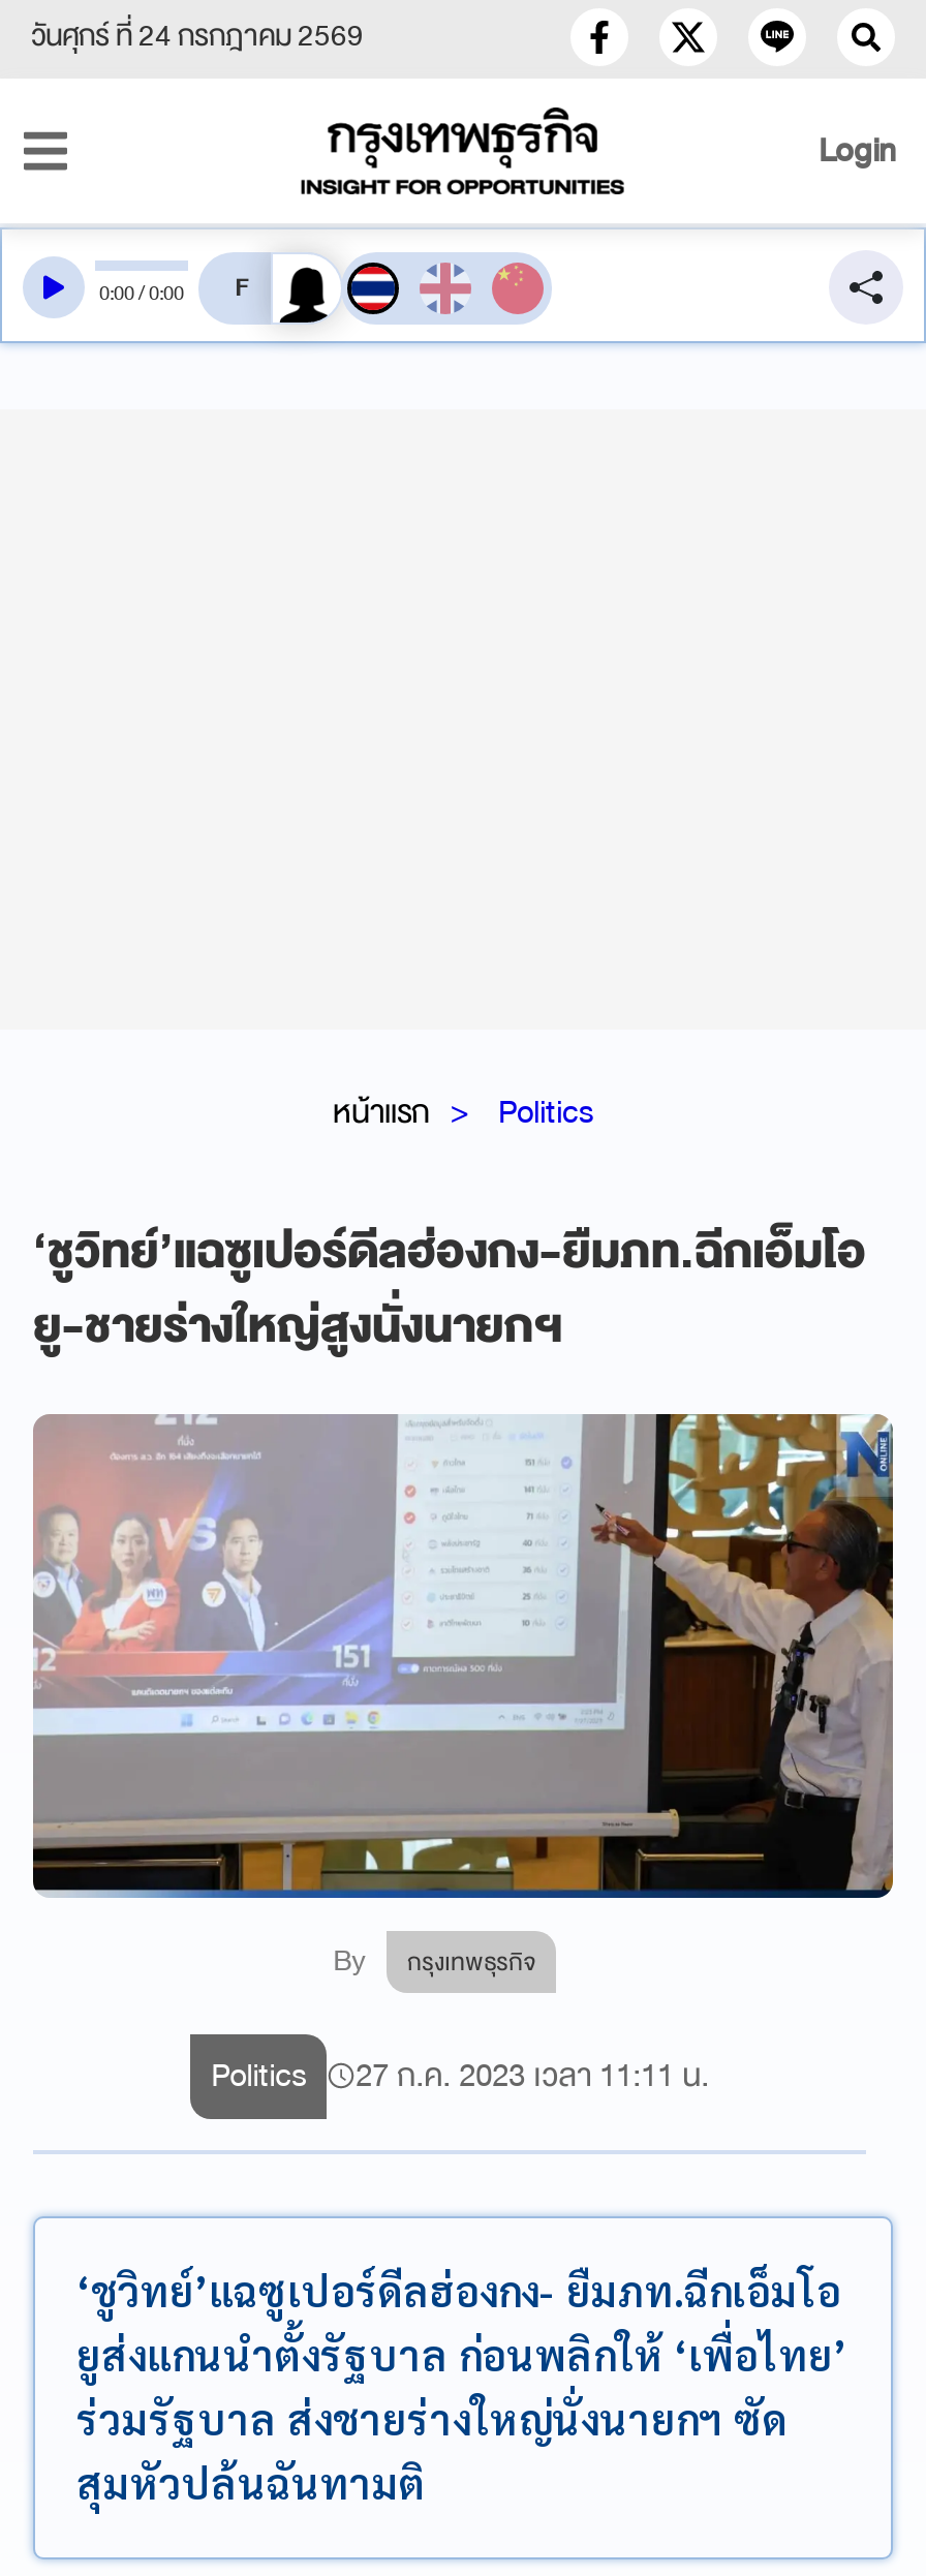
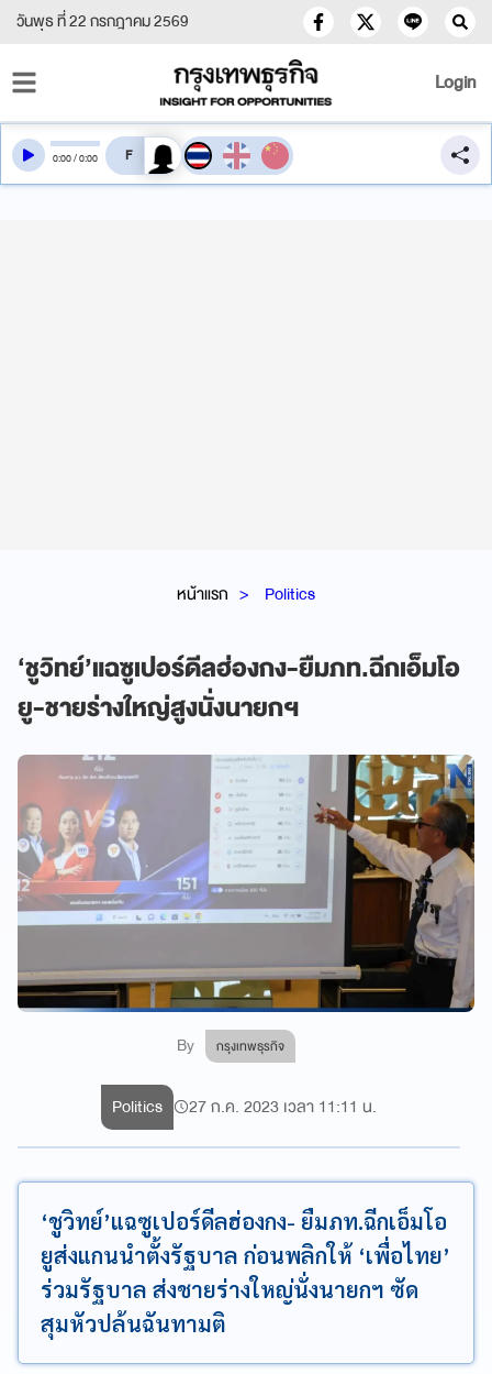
[31,10,364,62] วันศุกร์ ที่ 24 กรกฎาคม 2569 -> [16,8,189,35] วันพุธ ที่ 22 กรกฎาคม 2569

